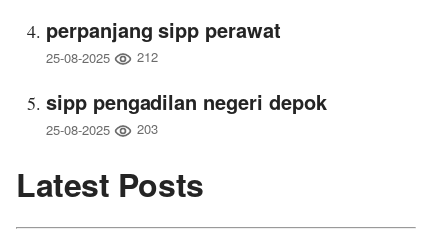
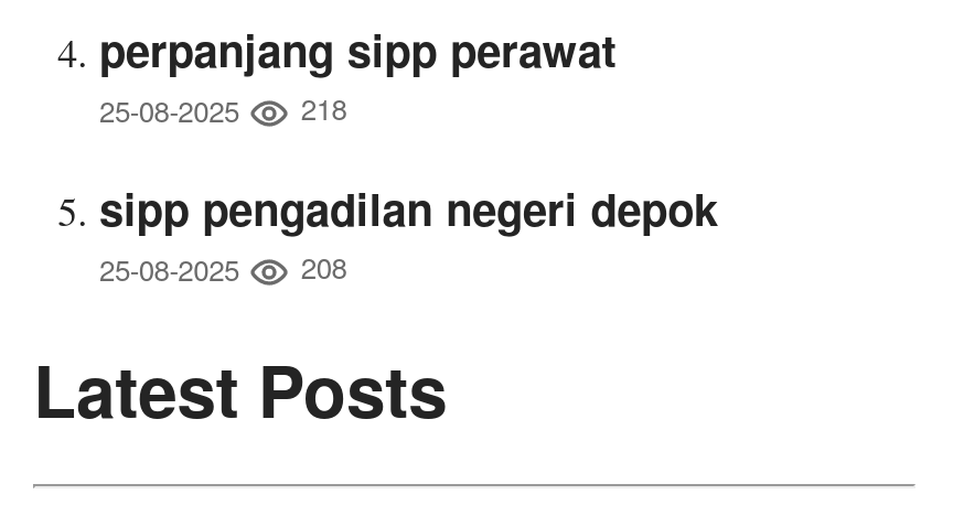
[46,47,158,67] 25-08-2025 212 -> [99,87,347,131] 25-08-2025 218
[46,119,158,139] 25-08-2025 203 -> [99,247,347,290] 25-08-2025 208

